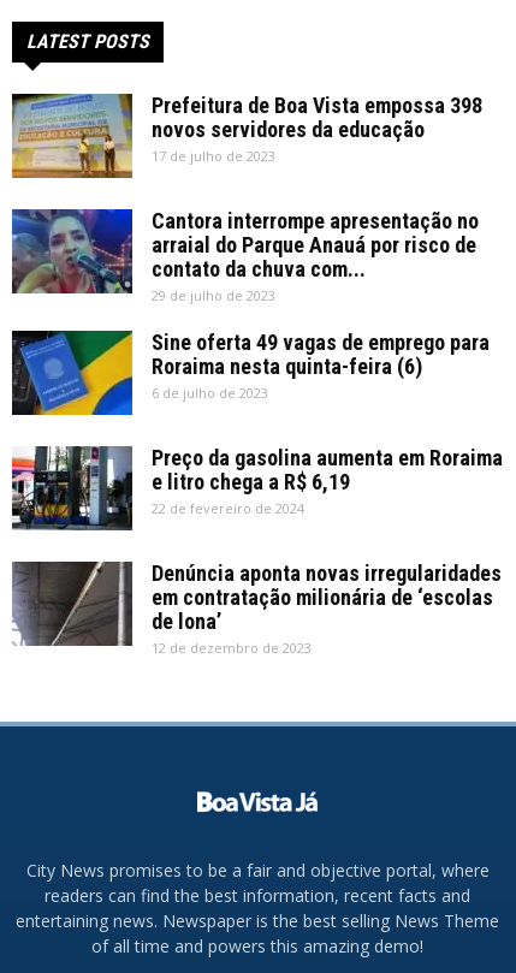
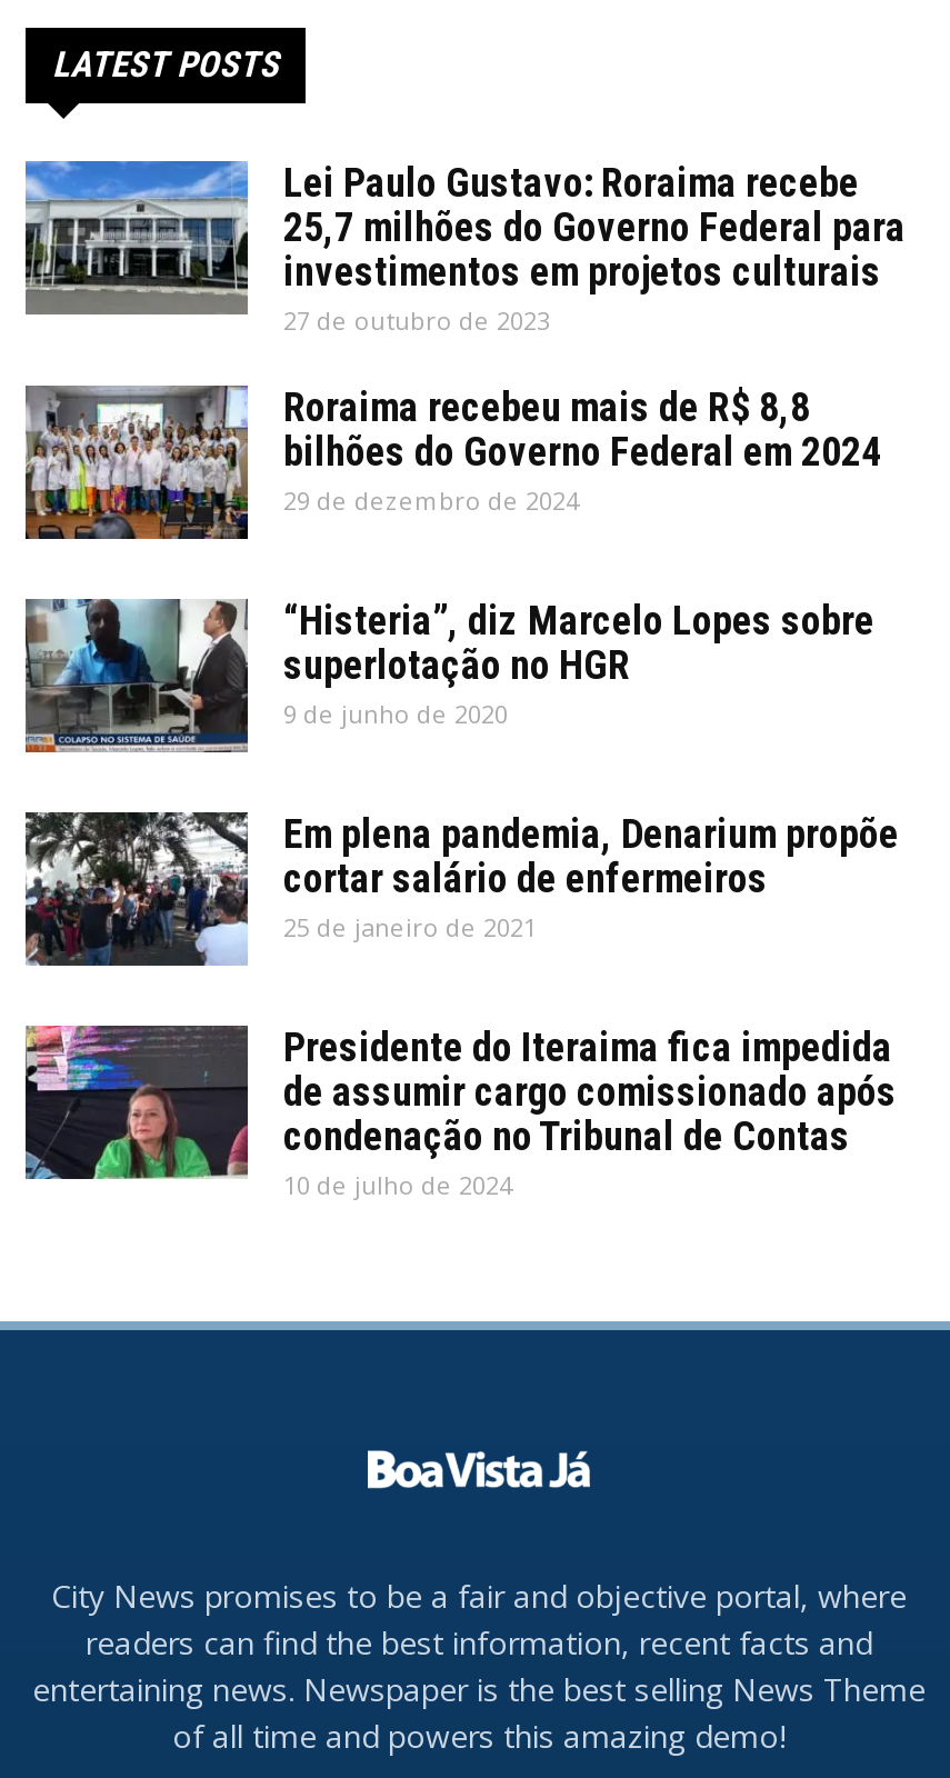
[11,93,482,179] [image] | Prefeitura de Boa Vista empossa 398 | novos servidores da educação | 17 de julho de 2023 -> [23,159,906,337] [image] | Lei Paulo Gustavo: Roraima recebe | 25,7 milhões do Governo Federal para | investimentos em projetos culturais | 27 de outubro de 2023
[11,208,479,304] [image] | Cantora interrompe apresentação no | arraial do Parque Anauá por risco de | contato da chuva com... | 29 de julho de 2023 -> [23,374,881,541] [image] | Roraima recebeu mais de R$ 8,8 | bilhões do Governo Federal em 2024 | 29 de dezembro de 2024
[11,330,490,416] [image] | Sine oferta 49 vagas de emprego para | Roraima nesta quinta-feira (6) | 6 de julho de 2023 -> [23,597,874,755] [image] | “Histeria”, diz Marcelo Lopes sobre | superlotação no HGR | 9 de junho de 2020
[11,445,503,532] [image] | Preço da gasolina aumenta em Roraima | e litro chega a R$ 6,19 | 22 de fevereiro de 2024 -> [23,810,899,968] [image] | Em plena pandemia, Denarium propõe | cortar salário de enfermeiros | 25 de janeiro de 2021
[12,560,502,657] [image] | Denúncia aponta novas irregularidades | em contratação milionária de ‘escolas | de lona’ | 12 de dezembro de 2023 -> [23,1023,897,1201] [image] | Presidente do Iteraima fica impedida | de assumir cargo comissionado após | condenação no Tribunal de Contas | 10 de julho de 2024

